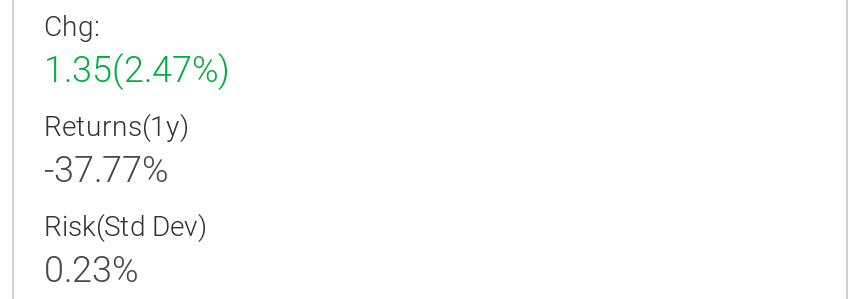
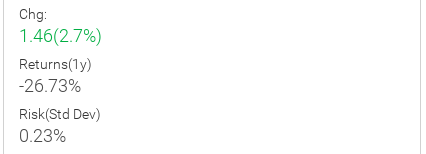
[44,48,230,90] 1.35(2.47%) -> [19,25,102,46] 1.46(2.7%)
[44,148,168,190] -37.77% -> [19,75,81,96] -26.73%

